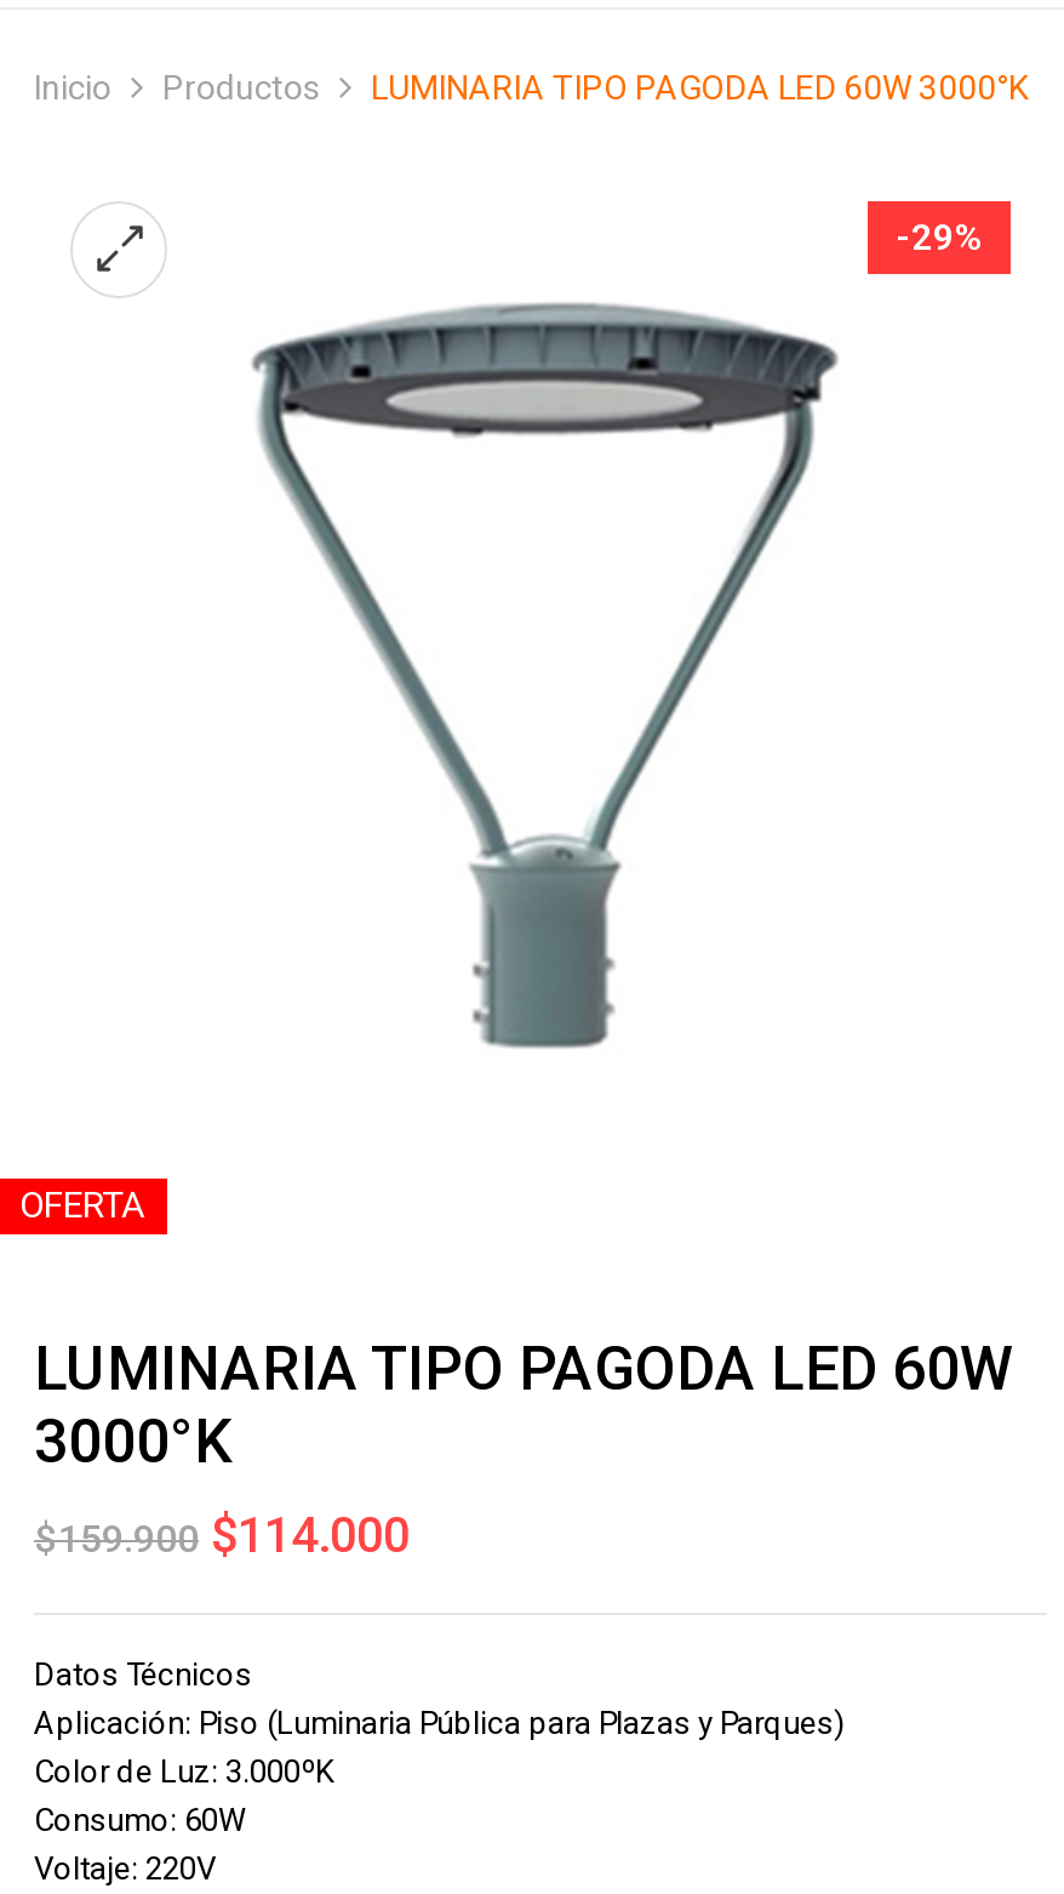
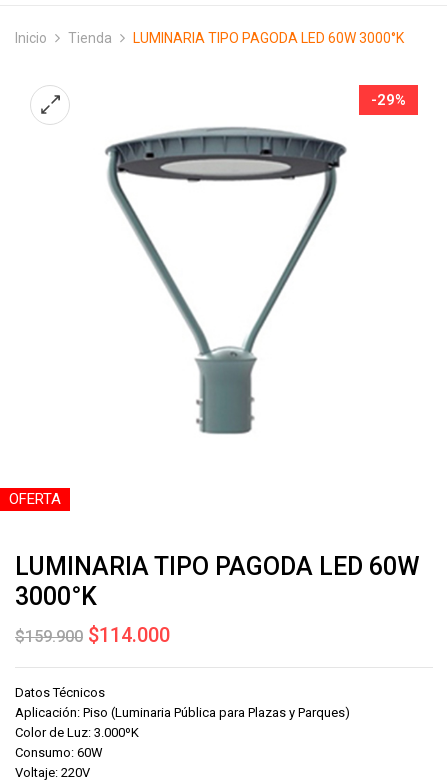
[162,68,320,107] Productos -> [68,30,112,46] Tienda

